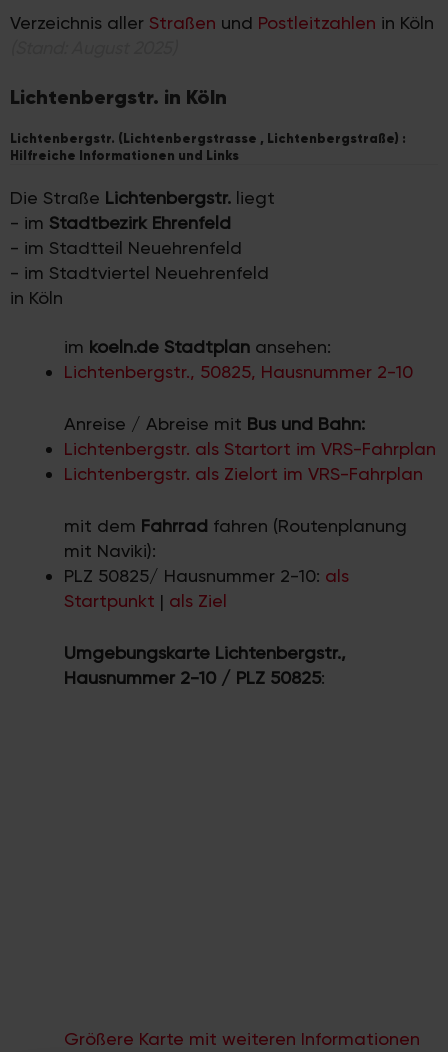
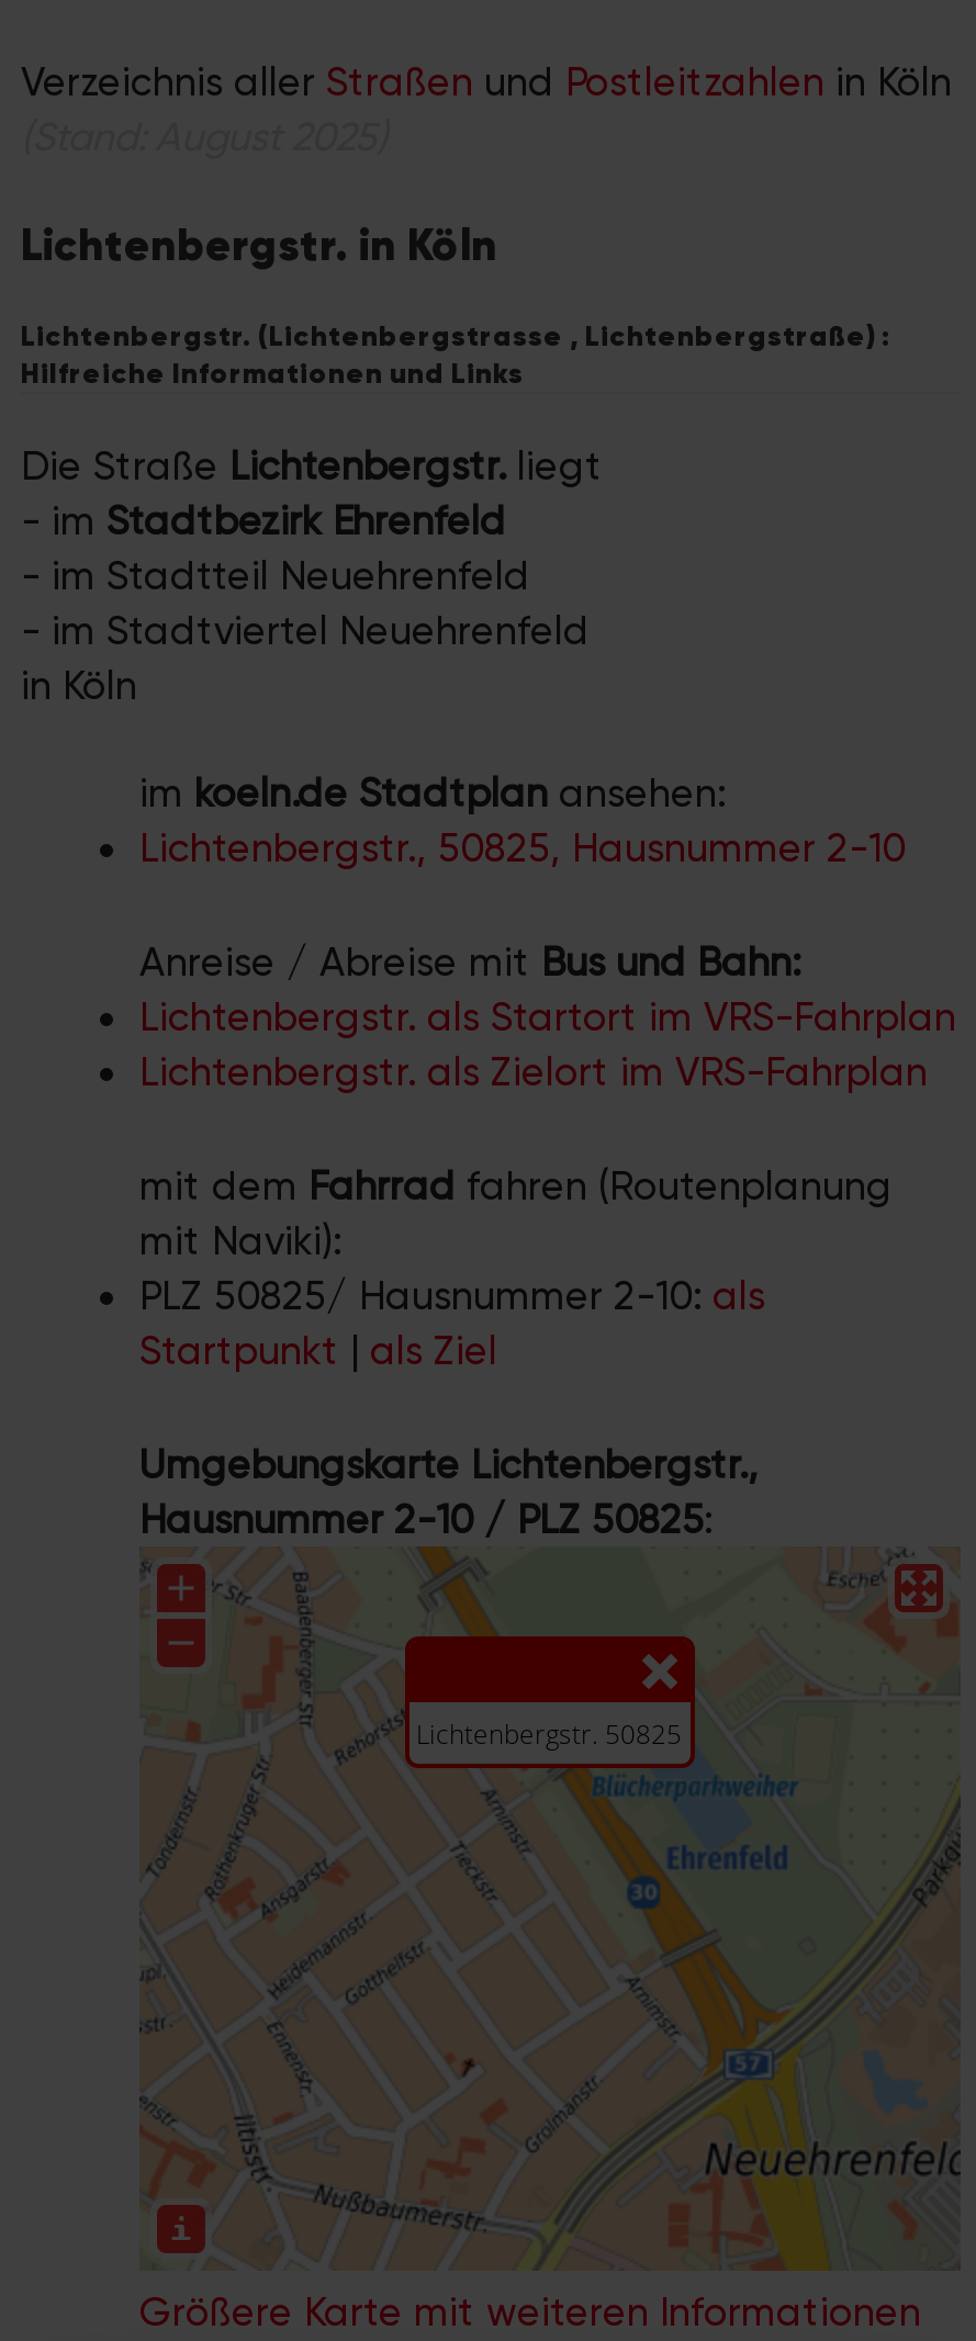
none -> [137,1546,961,2273] [image]

